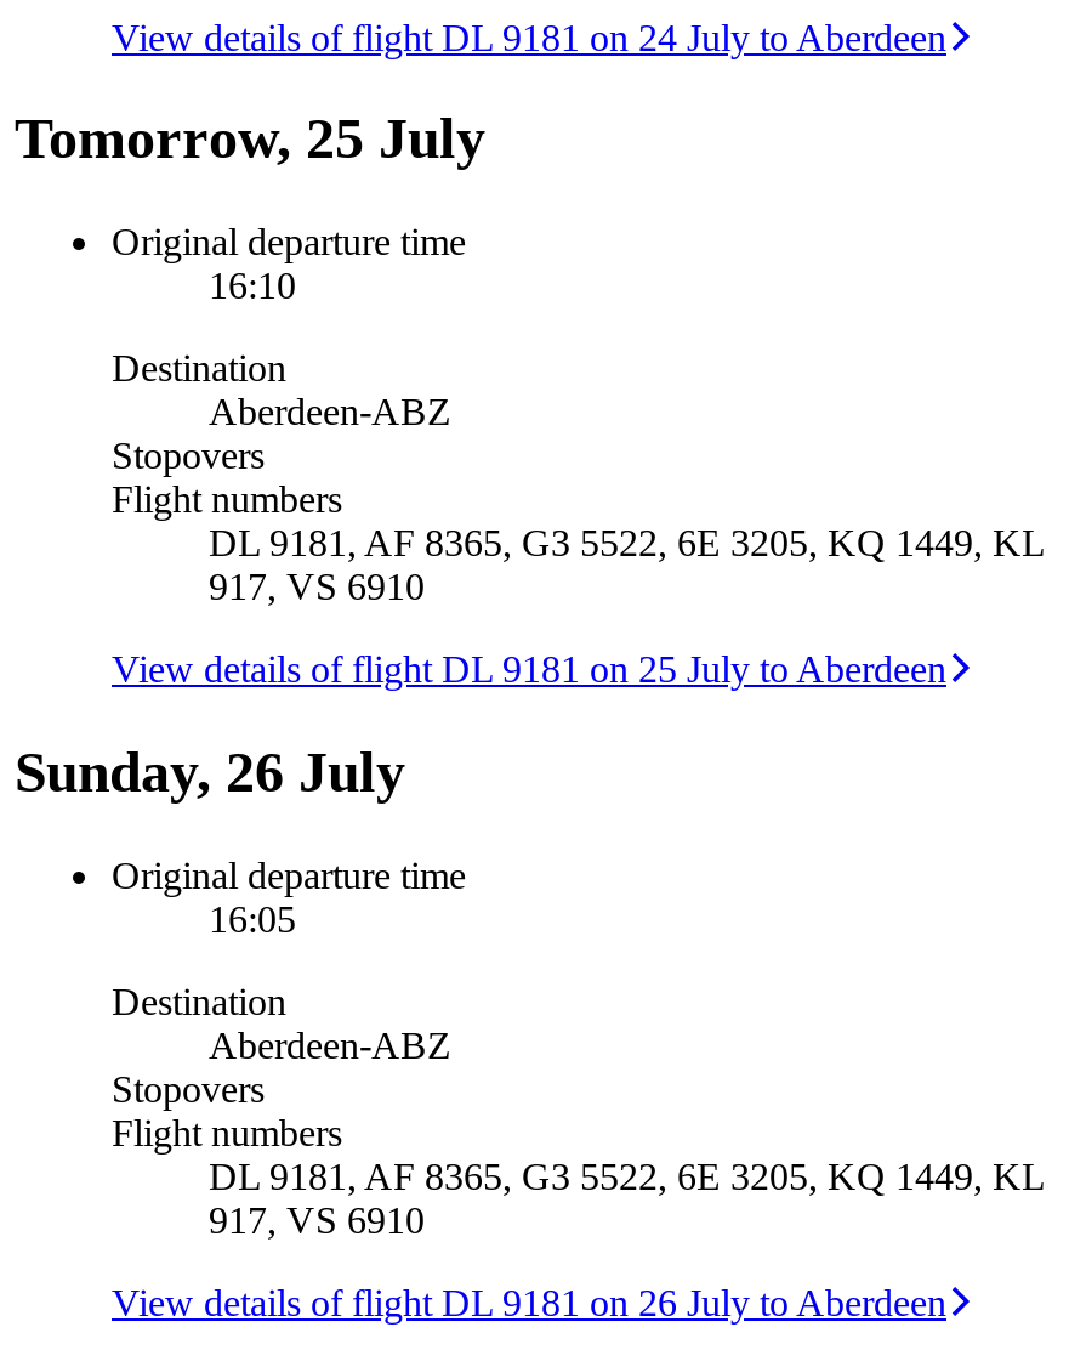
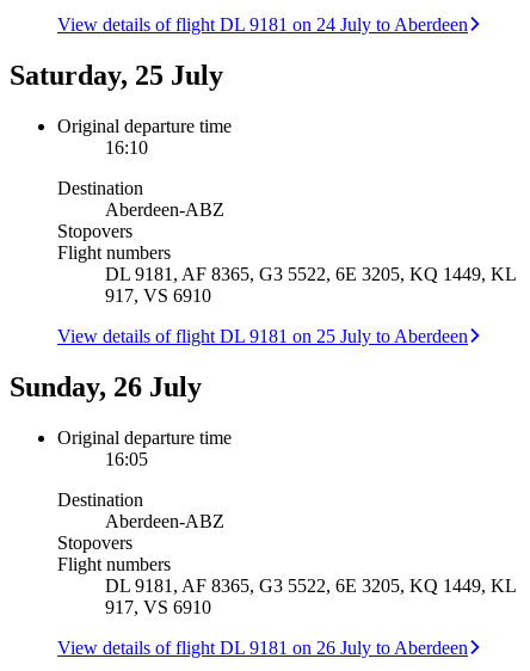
[15,108,485,171] Tomorrow, 25 July -> [10,60,223,91] Saturday, 25 July

